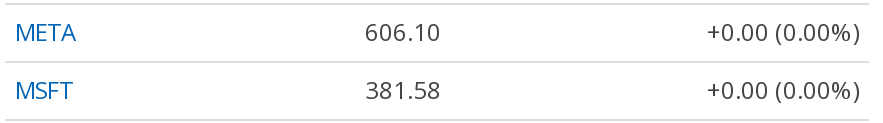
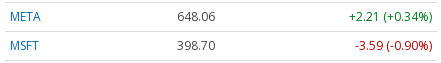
[365,15,441,49] 606.10 -> [177,8,215,25] 648.06
[707,15,859,49] +0.00 (0.00%) -> [349,8,432,25] +2.21 (+0.34%)
[365,73,441,107] 381.58 -> [177,37,215,54] 398.70
[707,73,859,107] +0.00 (0.00%) -> [355,37,432,54] -3.59 (-0.90%)

